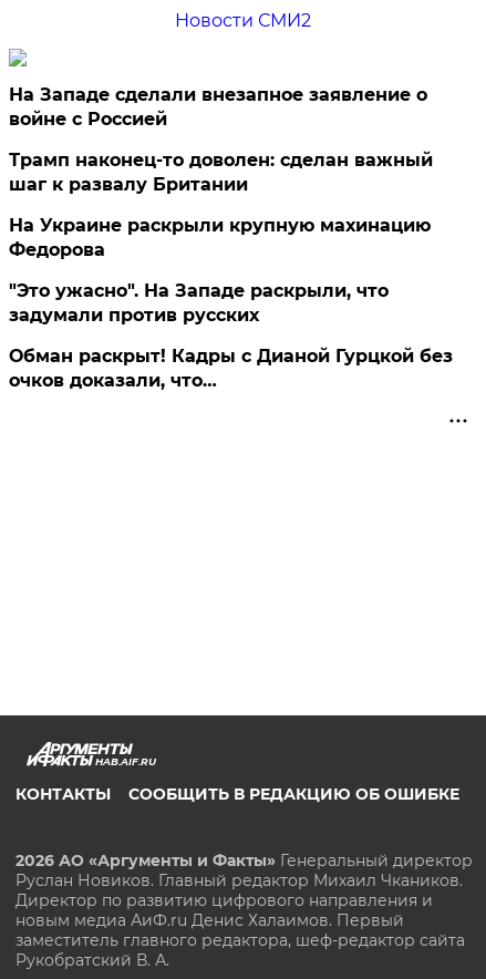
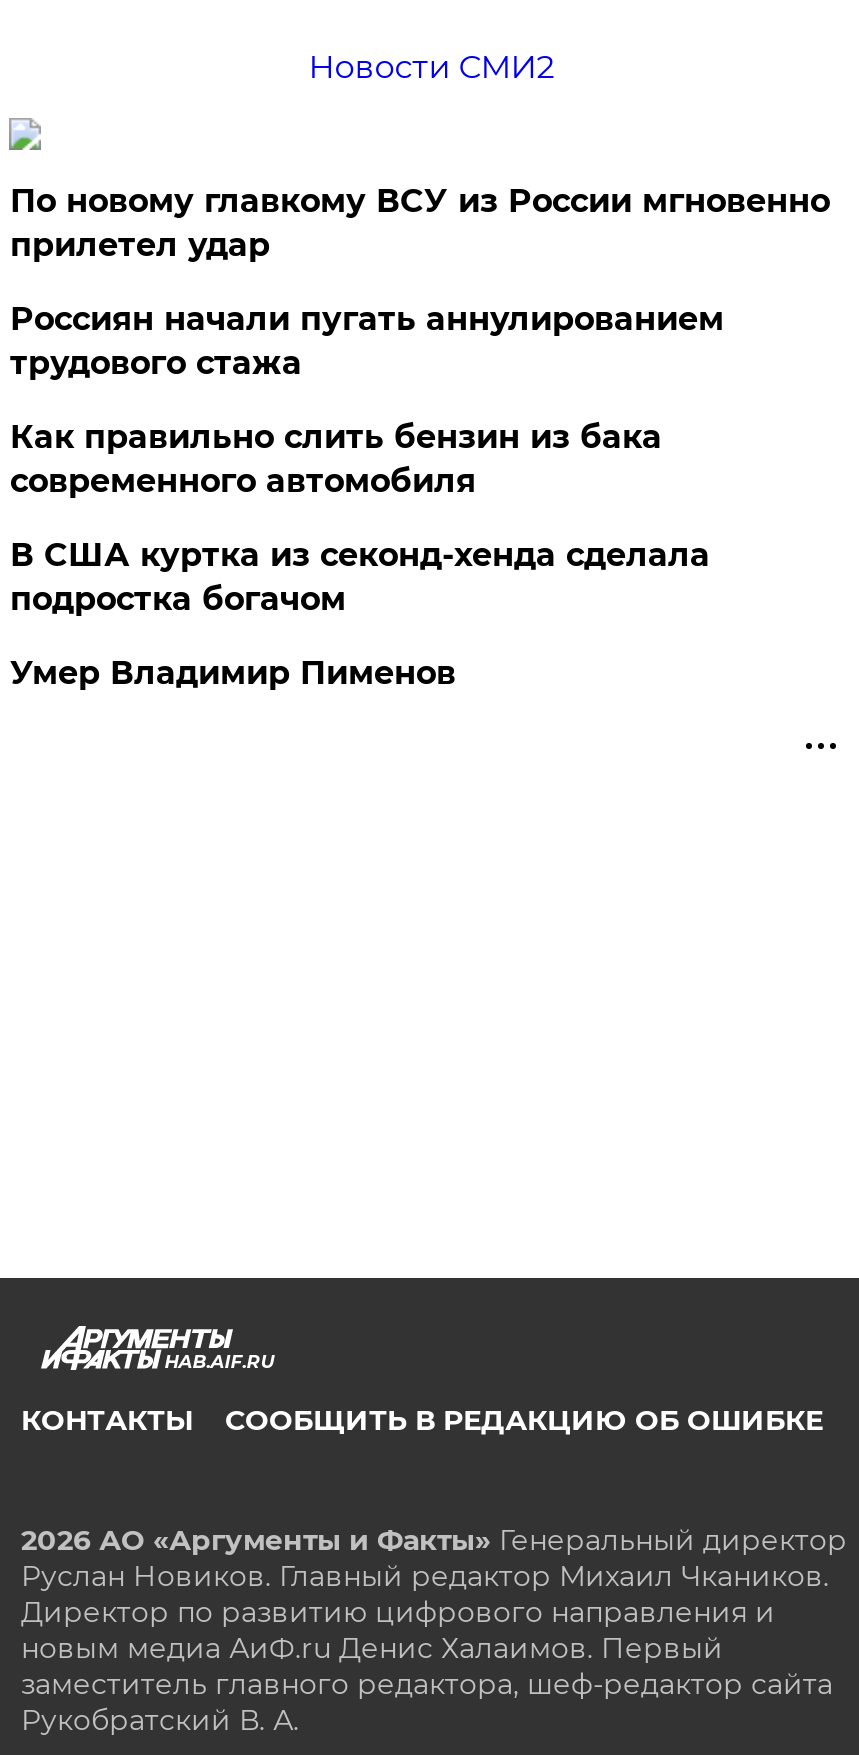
[9,84,428,129] На Западе сделали внезапное заявление о | войне с Россией -> [10,183,830,265] По новому главкому ВСУ из России мгновенно | прилетел удар
[9,149,433,195] Трамп наконец-то доволен: сделан важный | шаг к развалу Британии -> [10,301,724,383] Россиян начали пугать аннулированием | трудового стажа
[9,215,431,260] На Украине раскрыли крупную махинацию | Федорова -> [10,419,662,501] Как правильно слить бензин из бака | современного автомобиля
[9,280,389,325] "Это ужасно". На Западе раскрыли, что | задумали против русских -> [10,537,710,619] В США куртка из секонд-хенда сделала | подростка богачом
[9,345,453,391] Обман раскрыт! Кадры с Дианой Гурцкой без | очков доказали, что… -> [10,655,456,693] Умер Владимир Пименов

